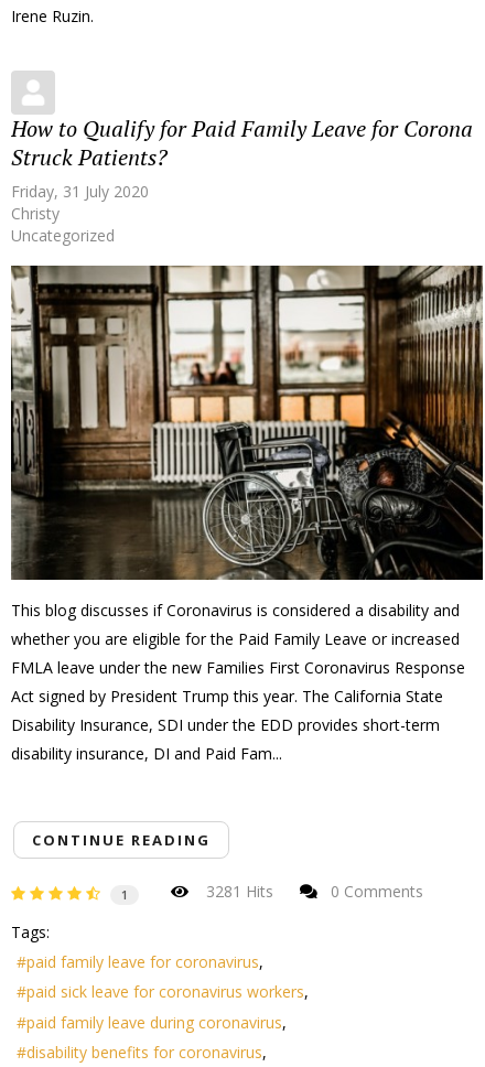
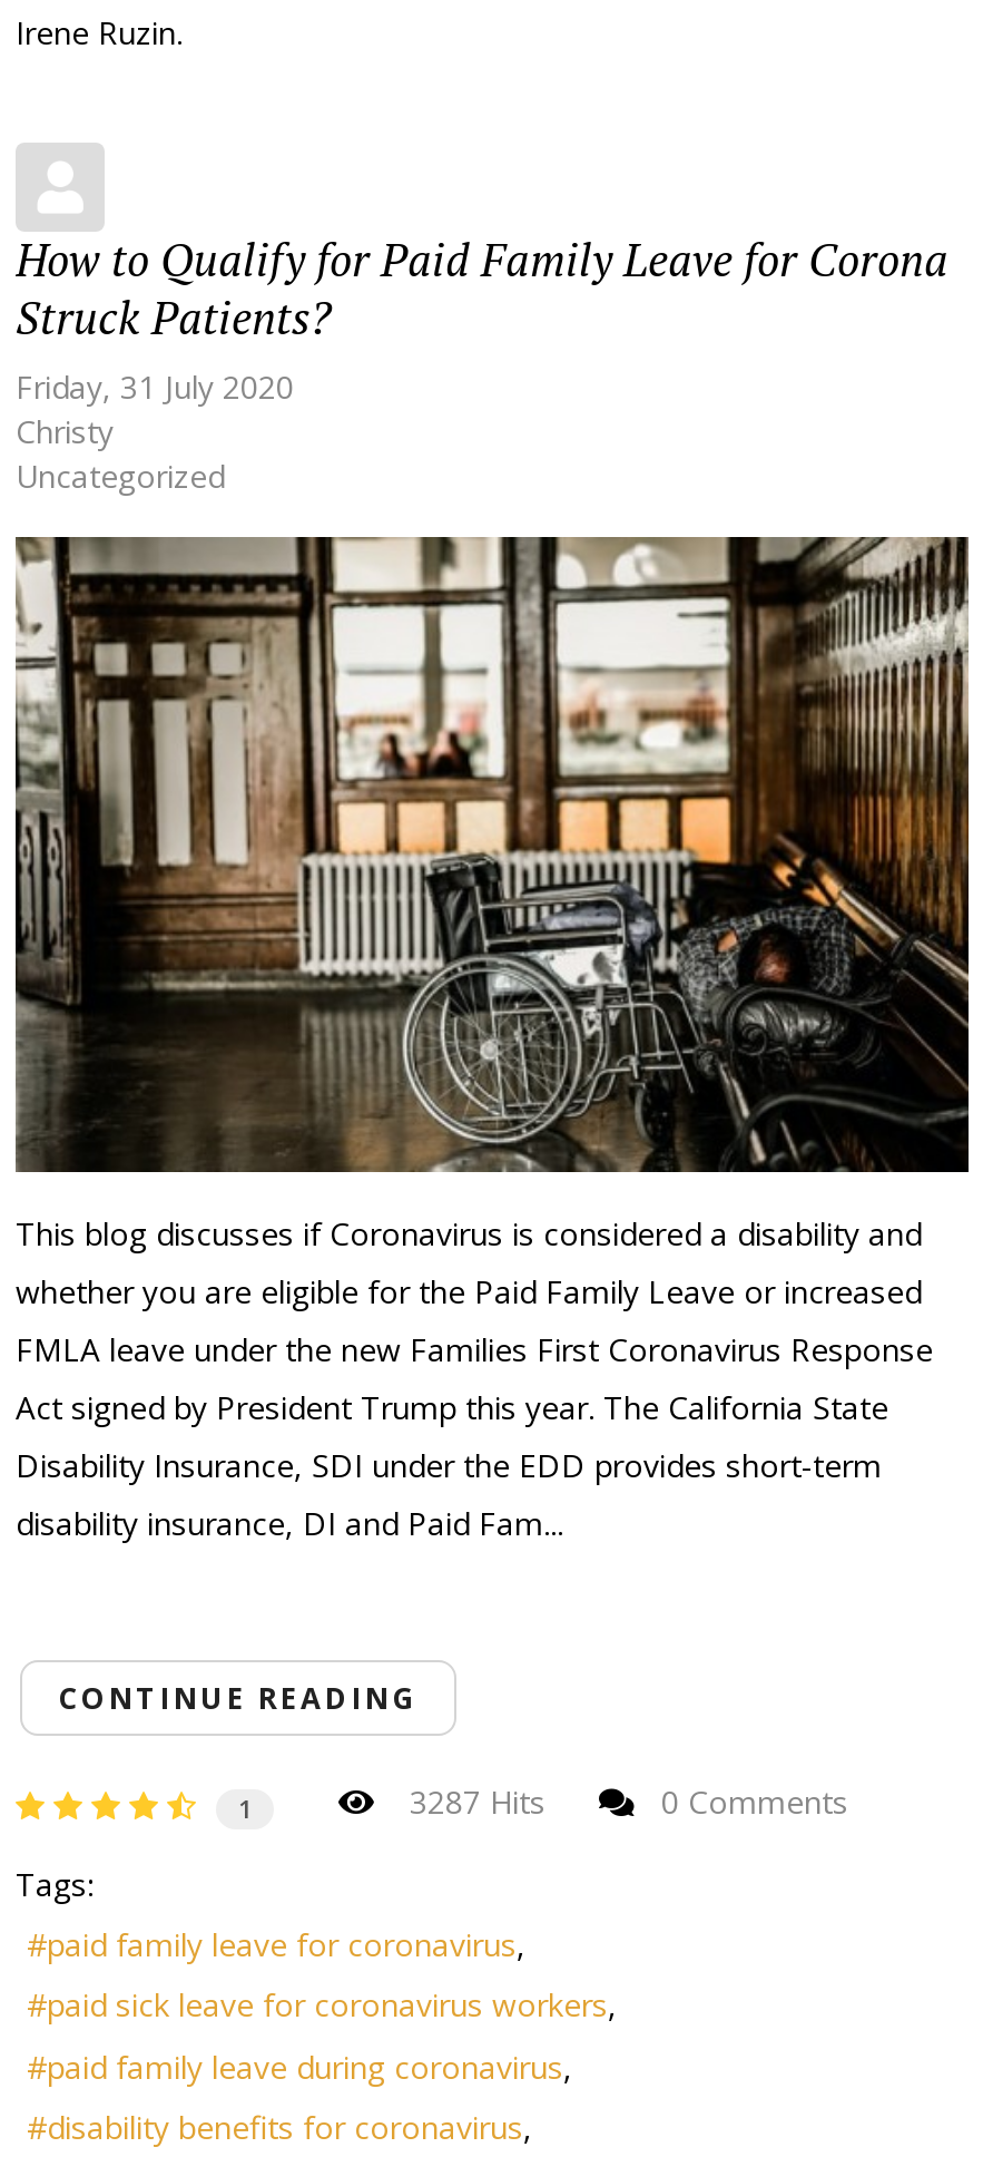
[197,881,273,902] 3281 Hits -> [392,1781,545,1823] 3287 Hits

